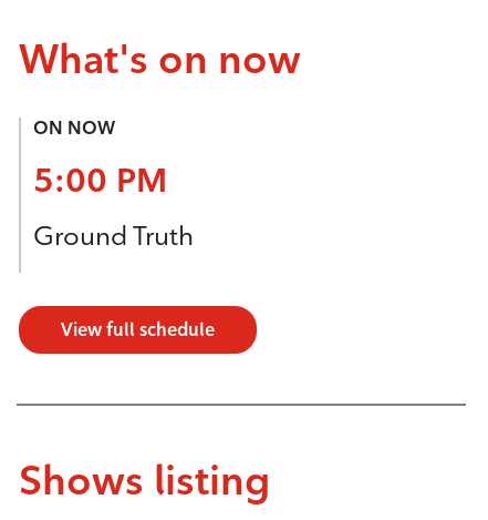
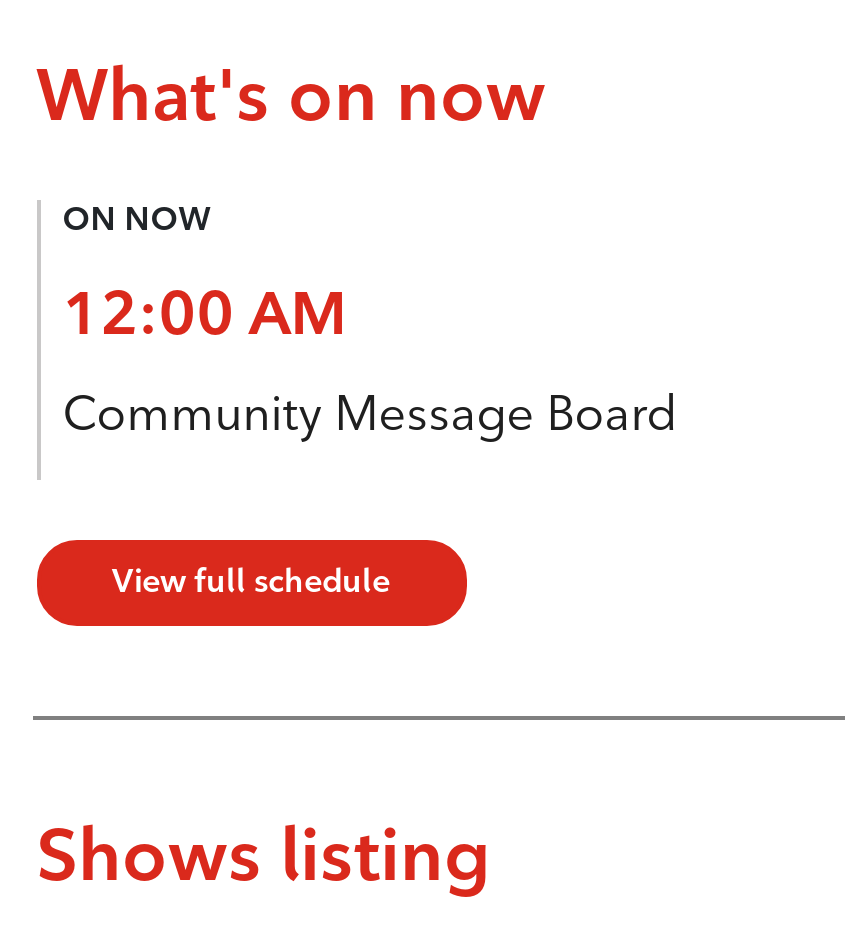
[33,159,167,200] 5:00 PM -> [63,275,347,349] 12:00 AM
[33,220,193,252] Ground Truth -> [63,384,677,442] Community Message Board

